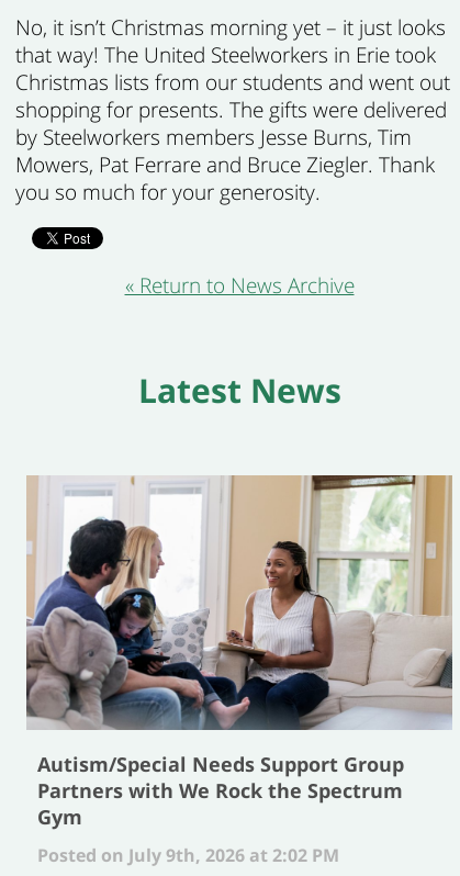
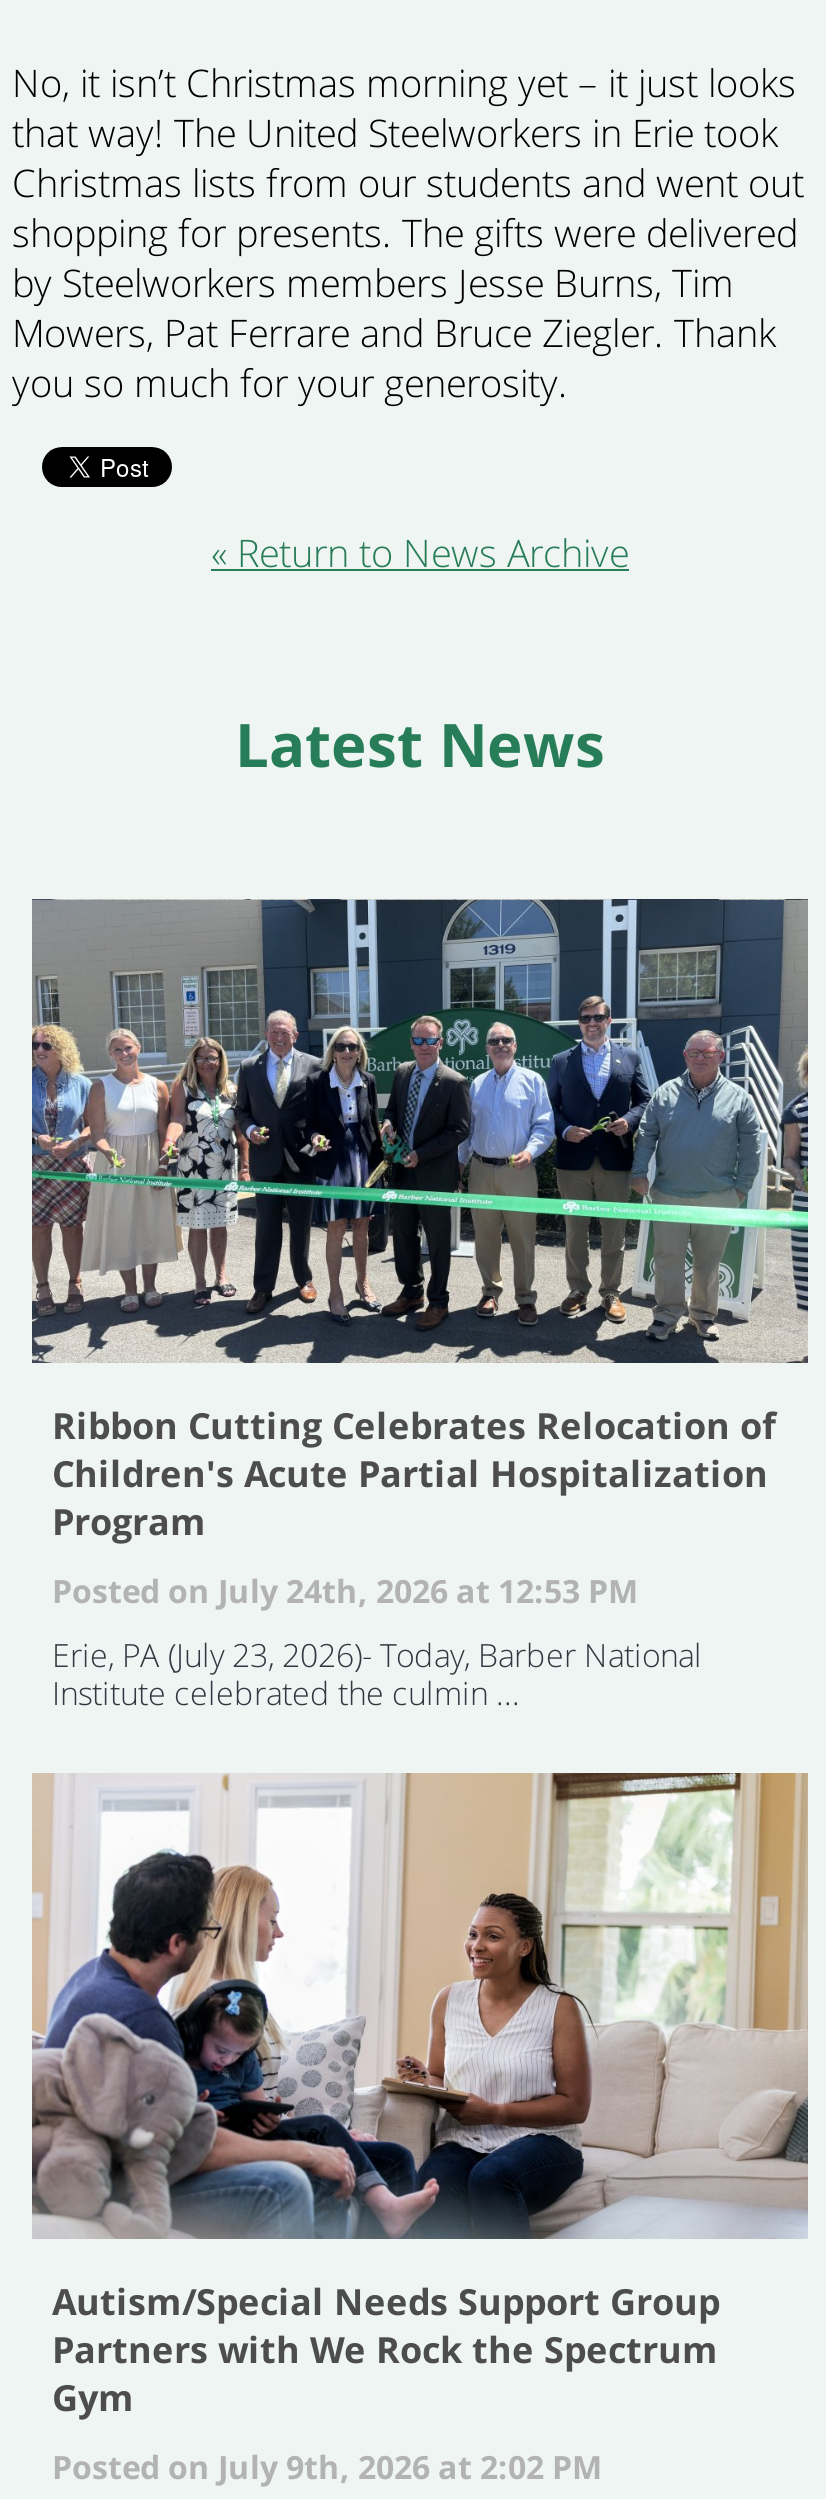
none -> [30,897,810,1716] [image] | Ribbon Cutting Celebrates Relocation of | Children's Acute Partial Hospitalization | Program | Posted on July 24th, 2026 at 12:53 PM | Erie, PA (July 23, 2026)- Today, Barber National | Institute celebrated the culmin ...

